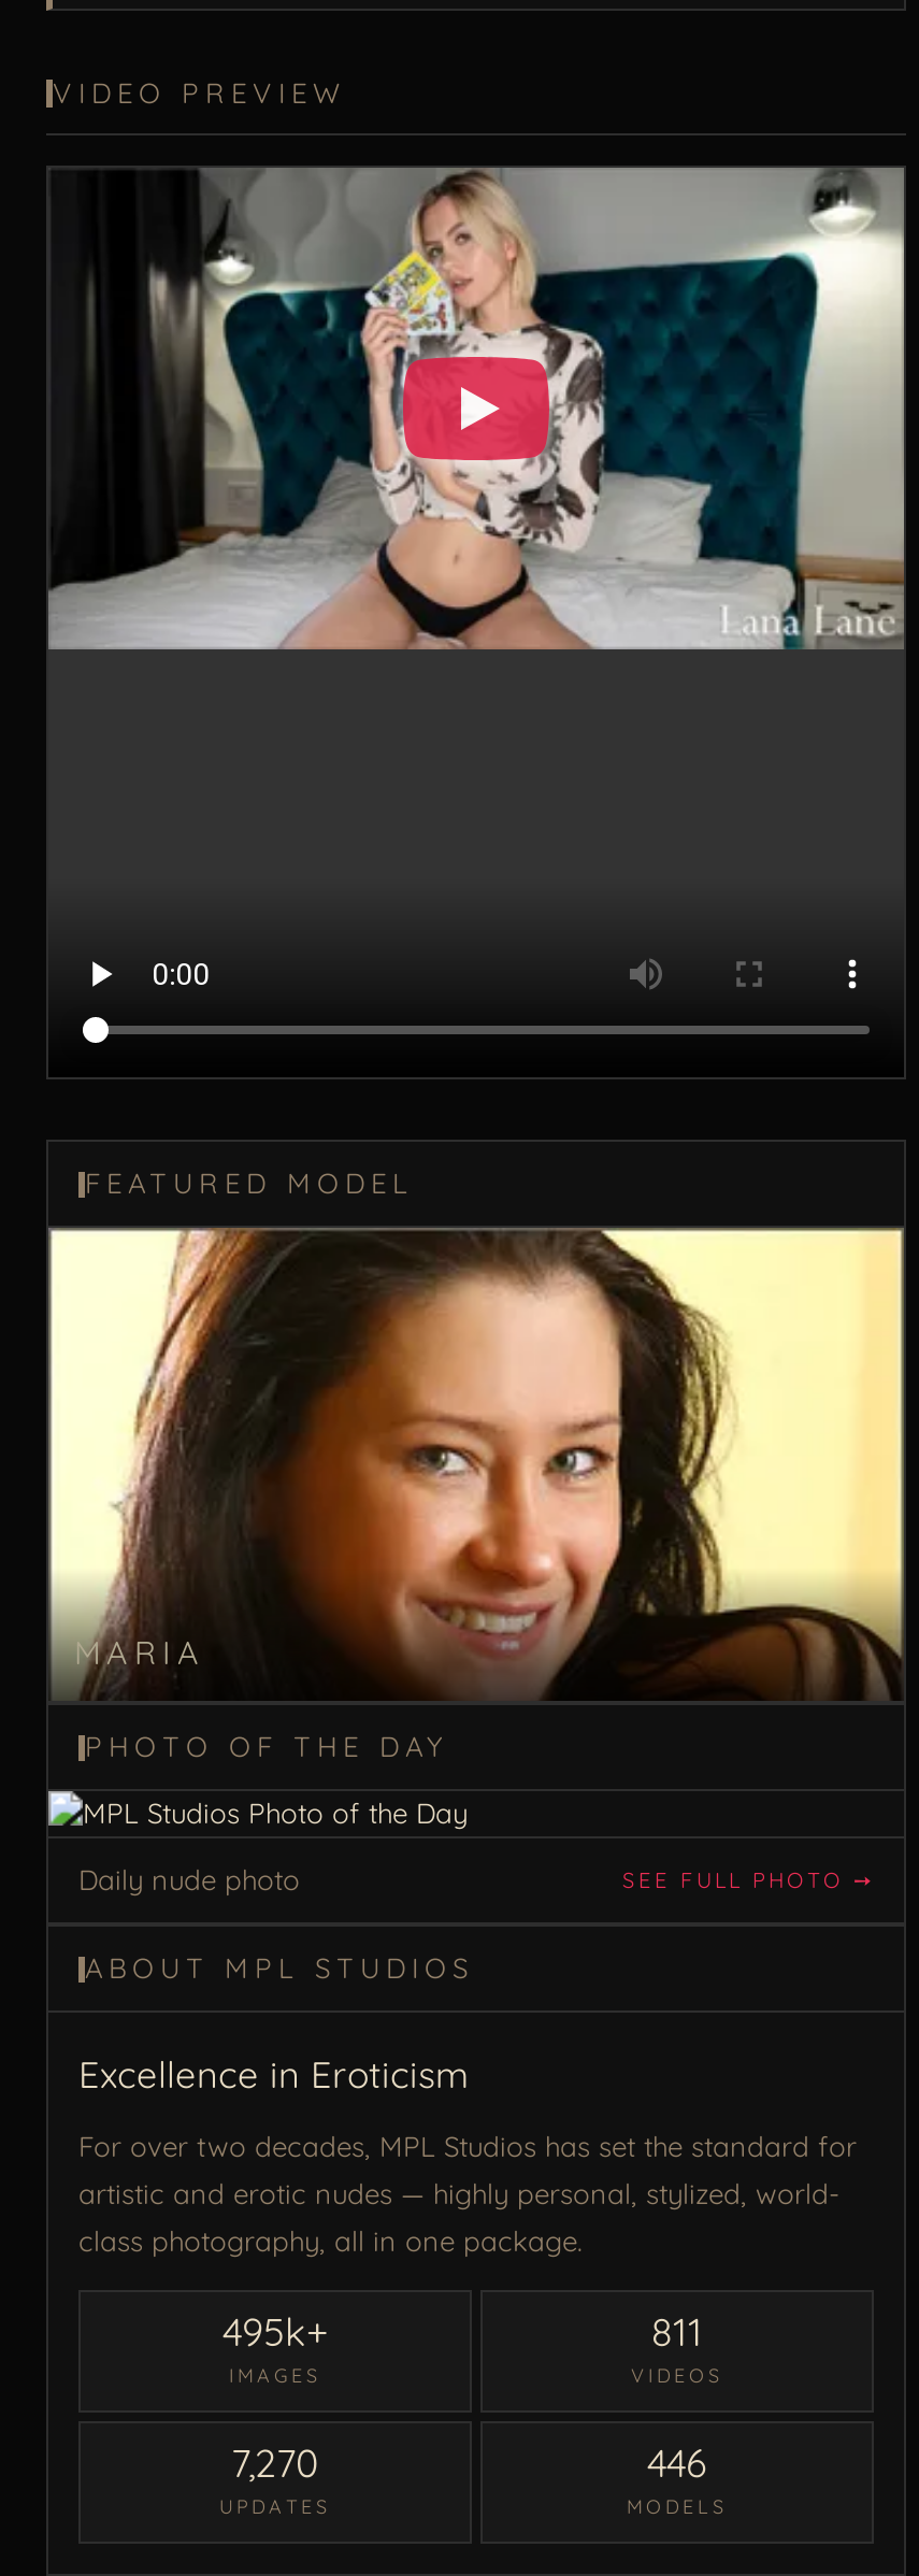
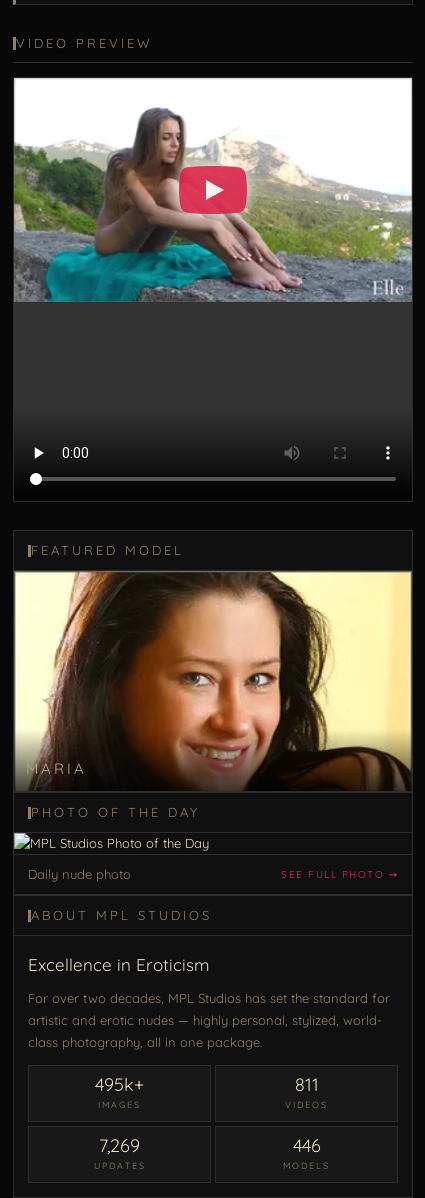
[48,168,904,652] [image] -> [13,77,412,302] [image]
[231,2439,319,2488] 7,270 -> [99,1134,140,1157] 7,269

